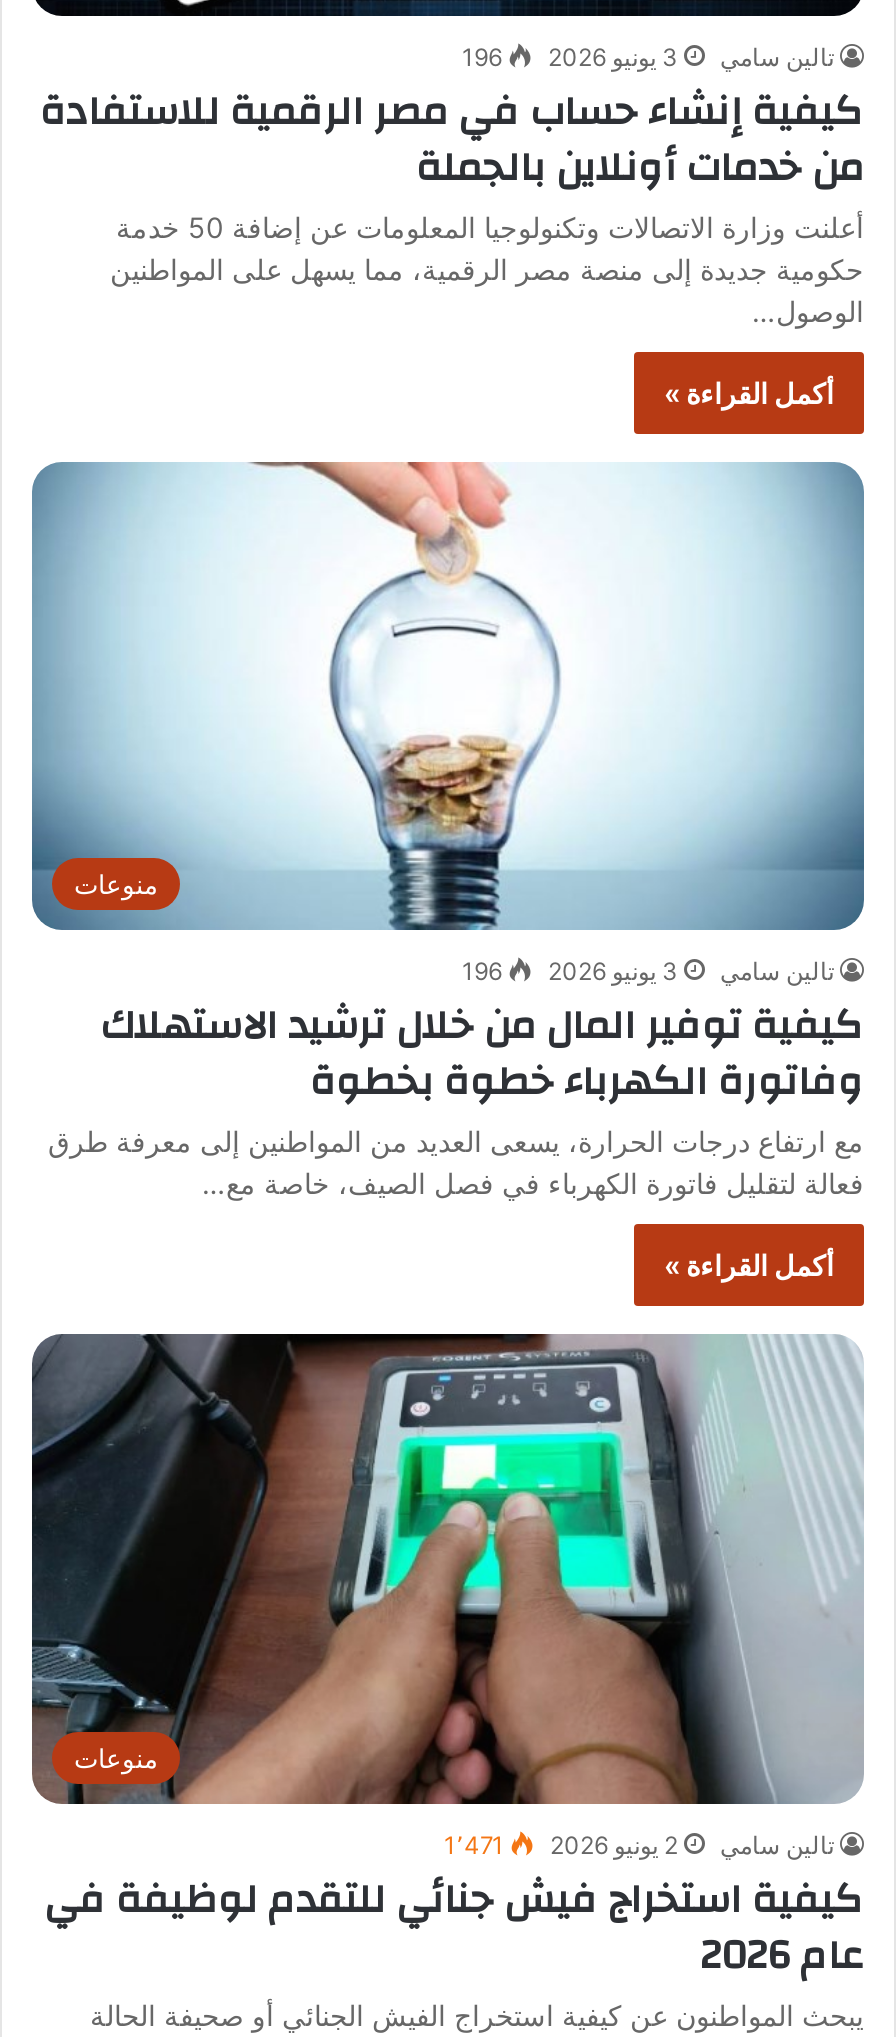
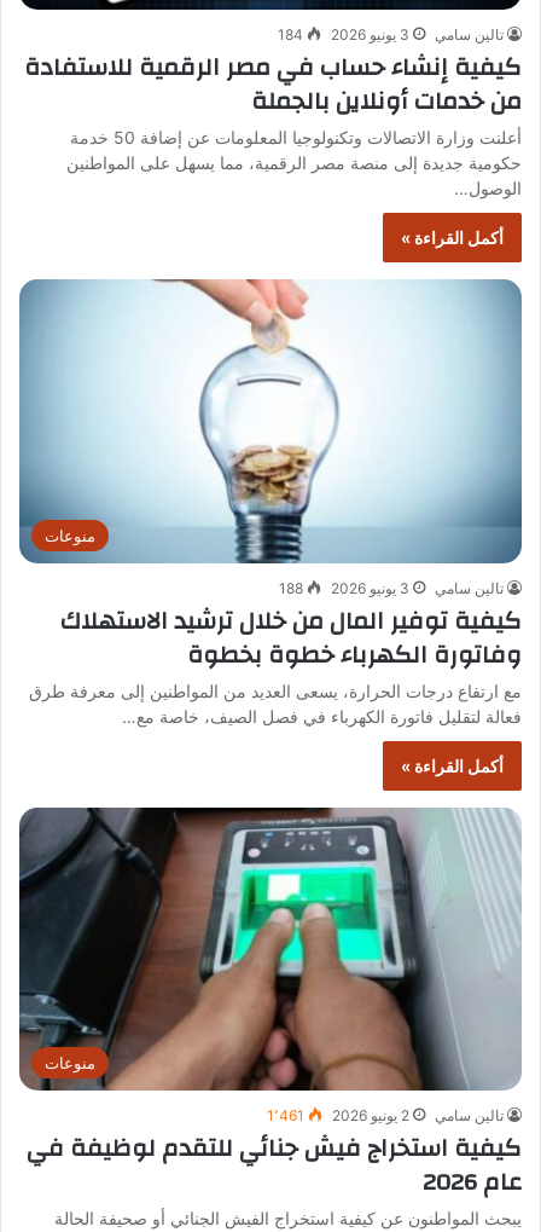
[462,42,502,72] 196 -> [278,25,303,43] 184
[462,956,502,986] 196 -> [279,579,303,597] 188
[444,1829,504,1859] 1٬471 -> [267,1107,304,1125] 1٬461

